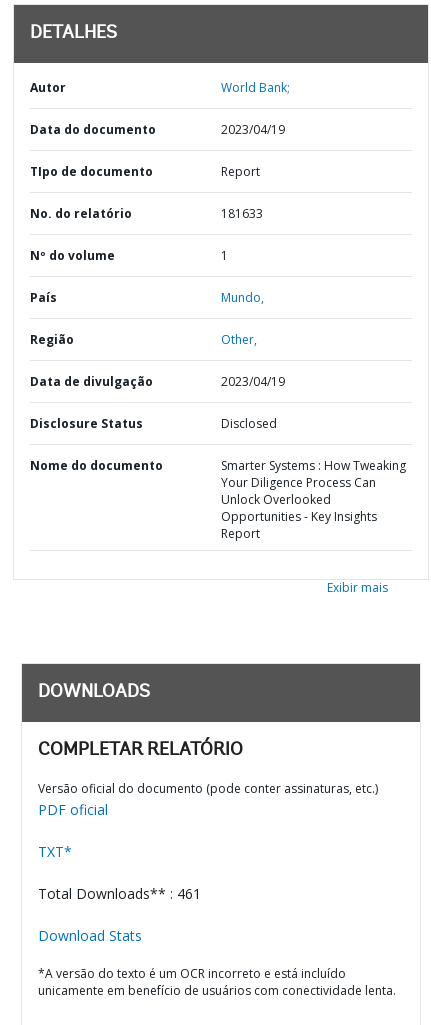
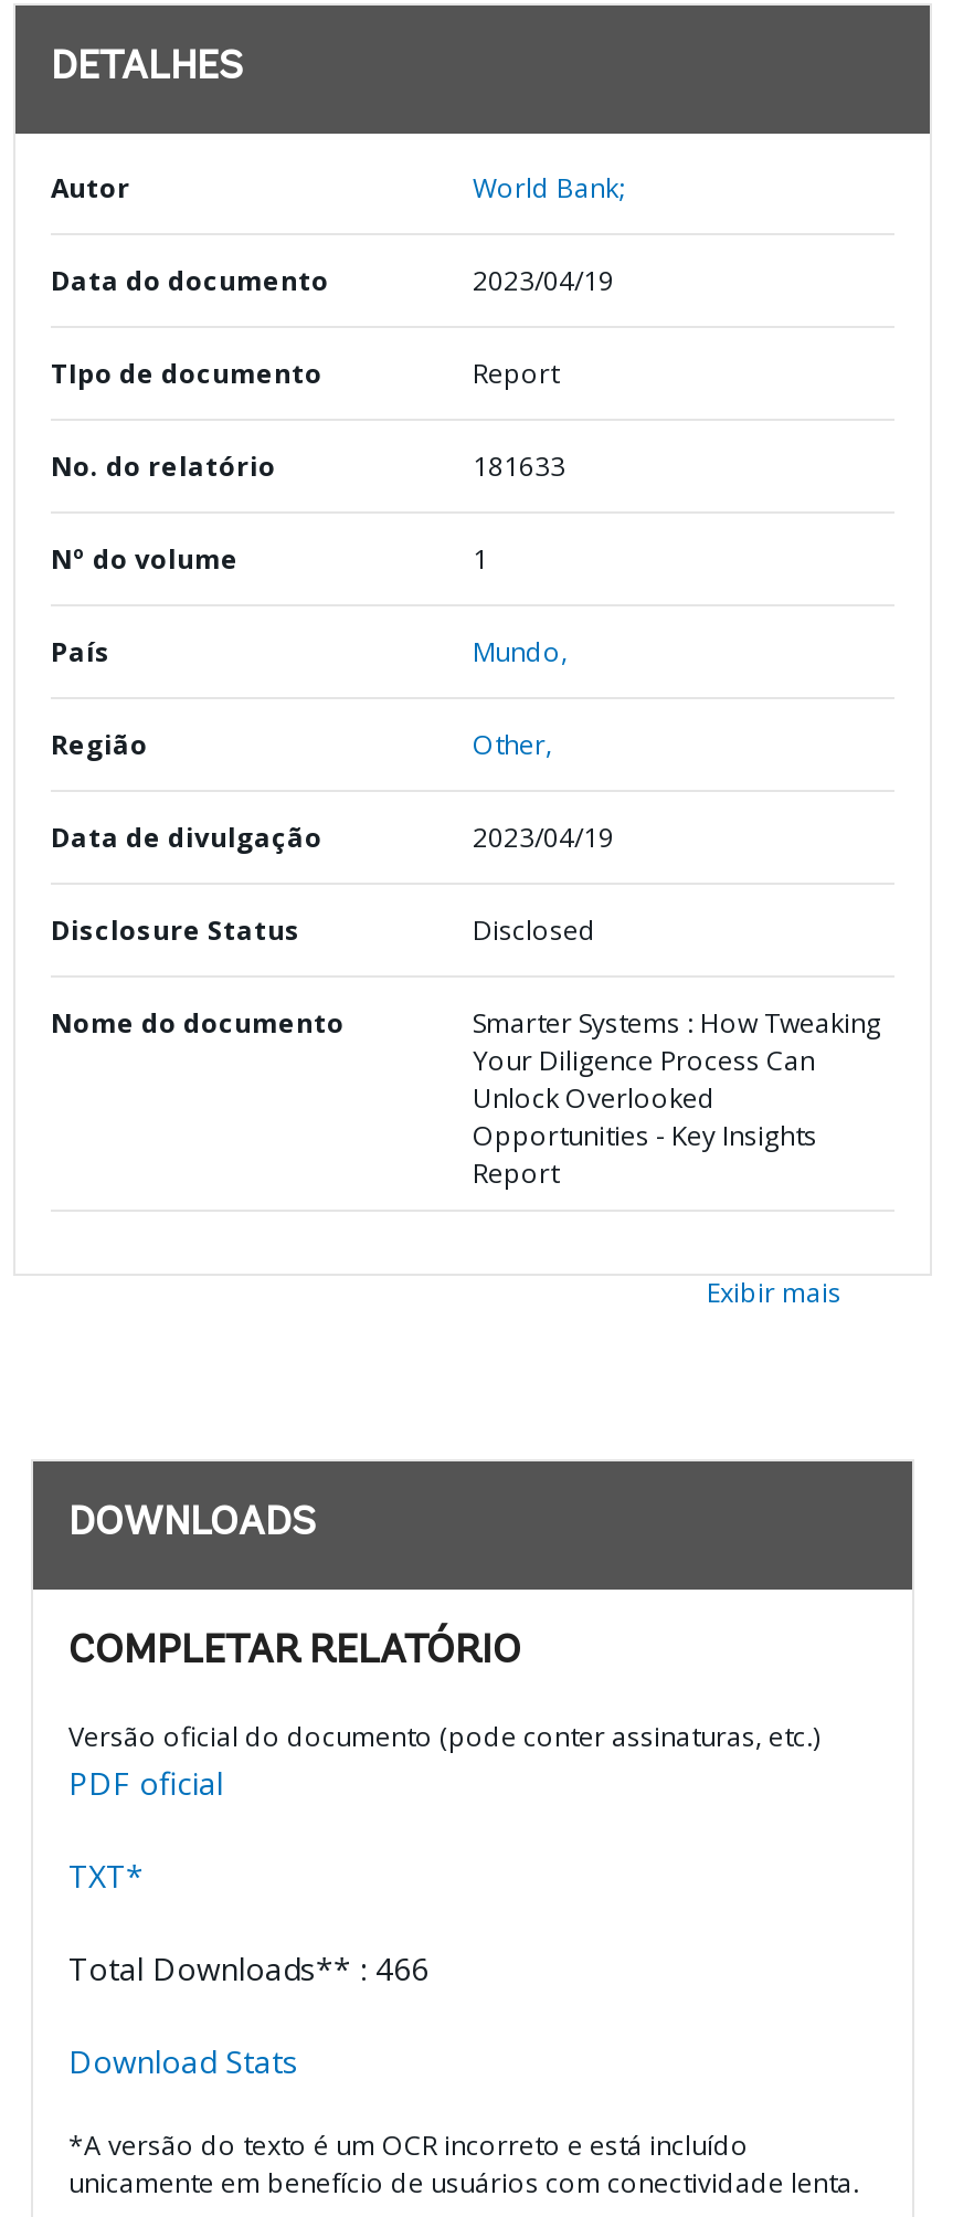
[38,884,201,903] Total Downloads** : 461 -> [68,1947,428,1989] Total Downloads** : 466

